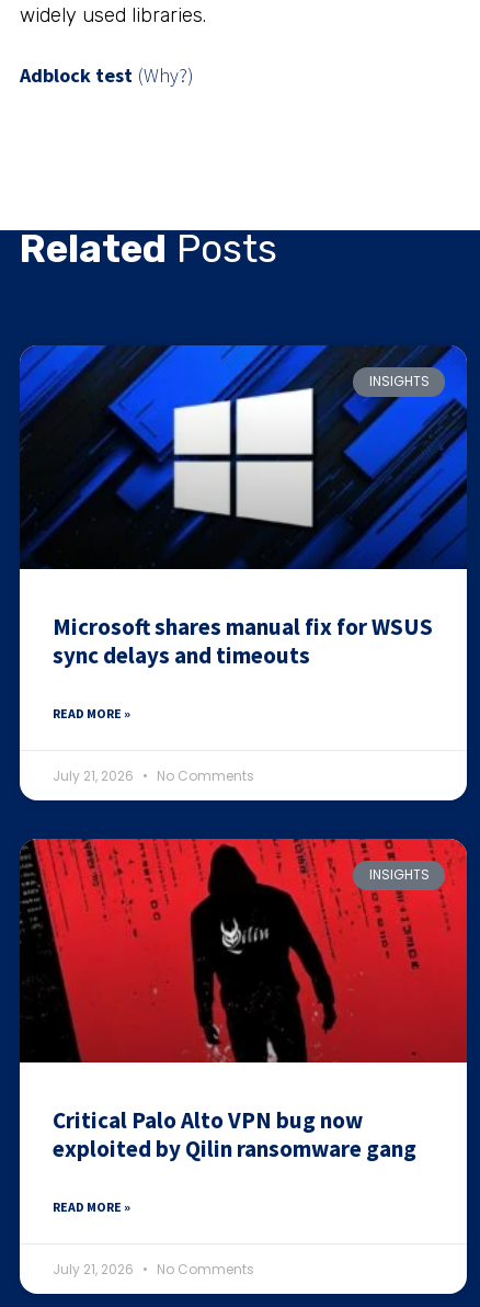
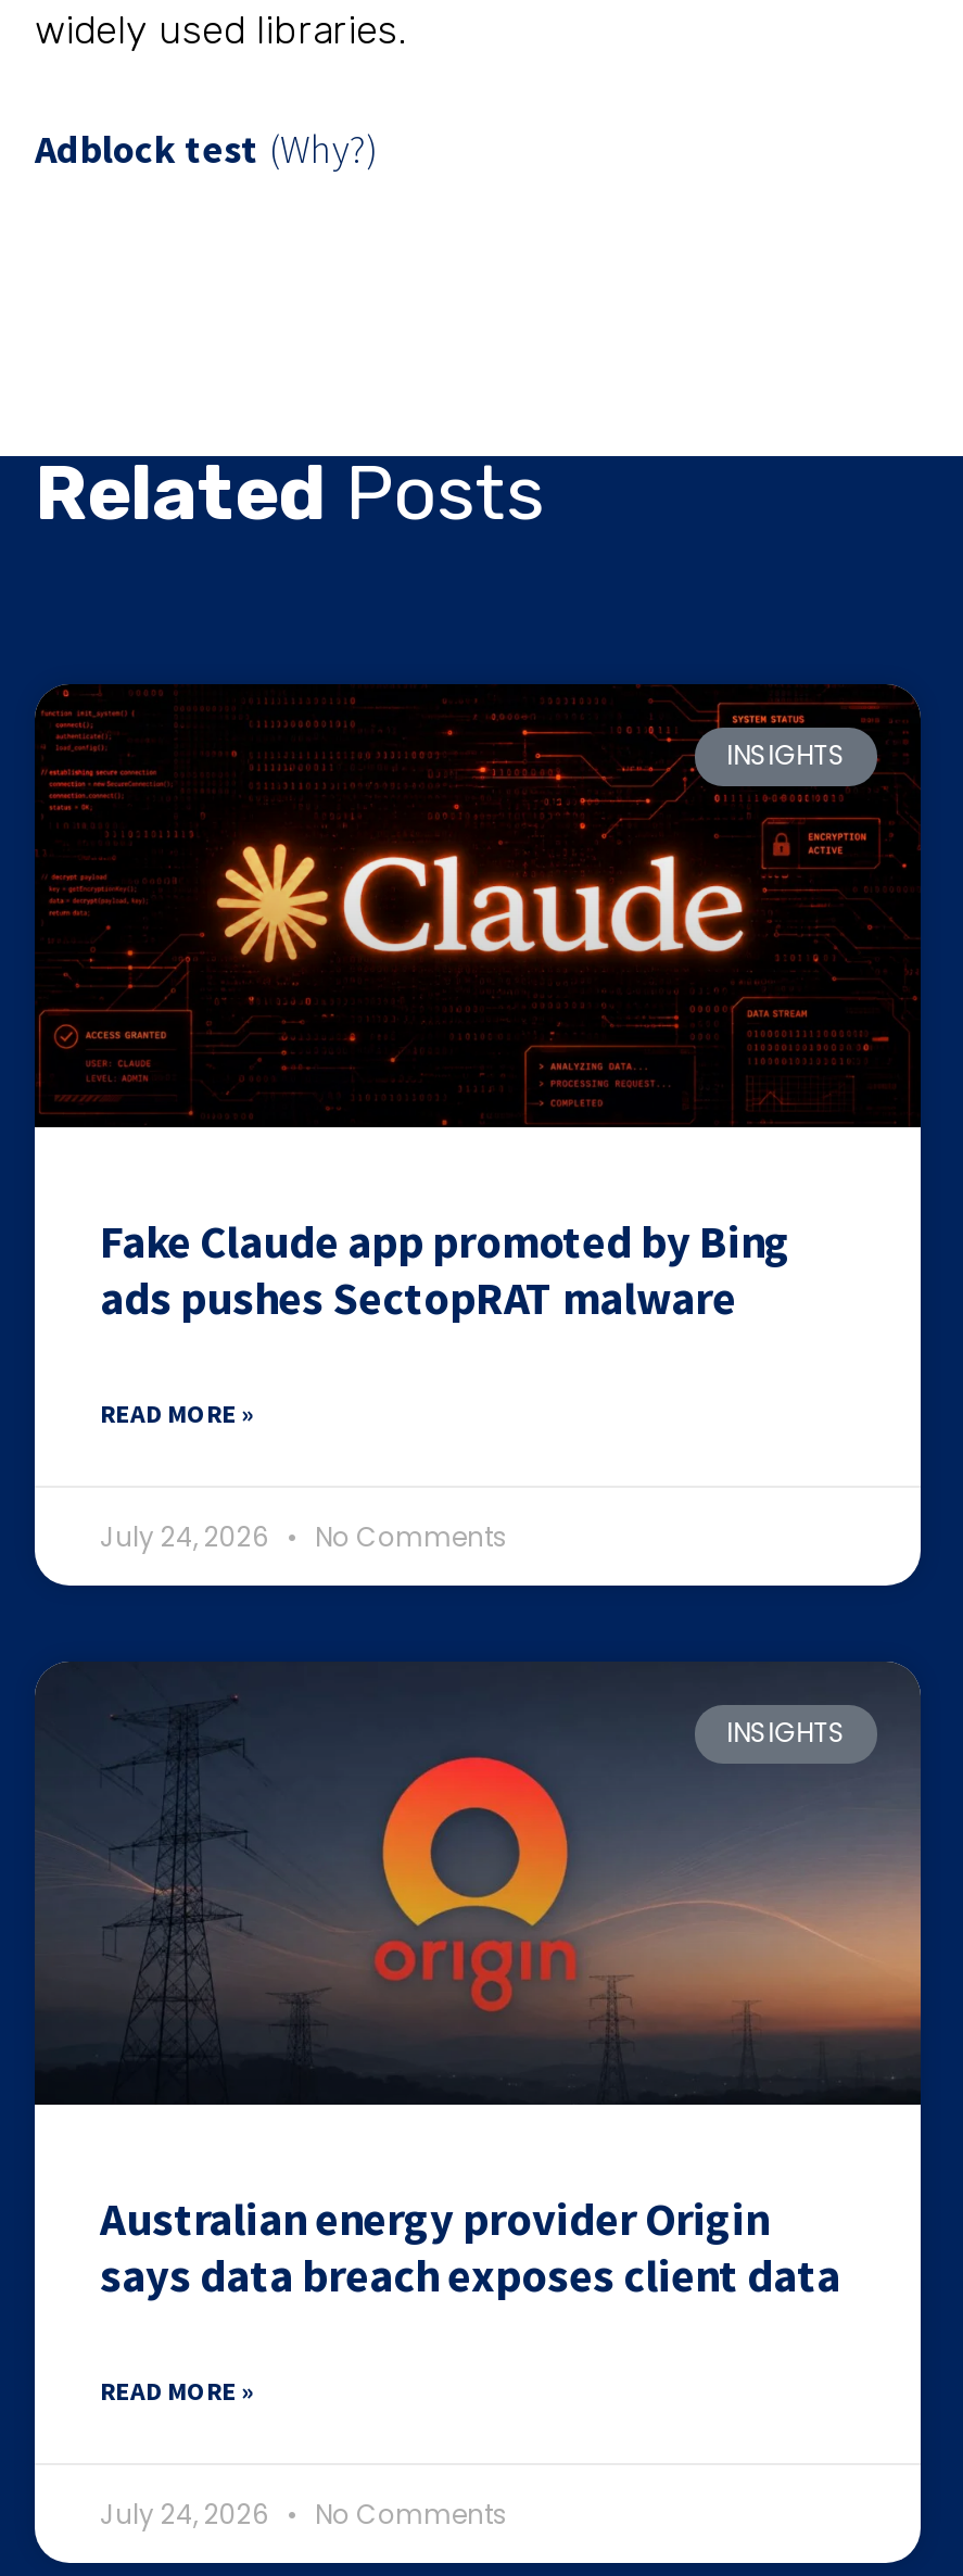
[19,344,468,670] [image] | Microsoft shares manual fix for WSUS | sync delays and timeouts -> [33,682,923,1328] [image] | Fake Claude app promoted by Bing | ads pushes SectopRAT malware
[53,767,254,785] July 21, 2026 No Comments -> [100,1519,508,1556] July 24, 2026 No Comments
[20,838,468,1164] [image] | Critical Palo Alto VPN bug now | exploited by Qilin ransomware gang -> [35,1662,923,2305] [image] | Australian energy provider Origin | says data breach exposes client data
[53,1260,254,1279] July 21, 2026 No Comments -> [100,2496,508,2533] July 24, 2026 No Comments

